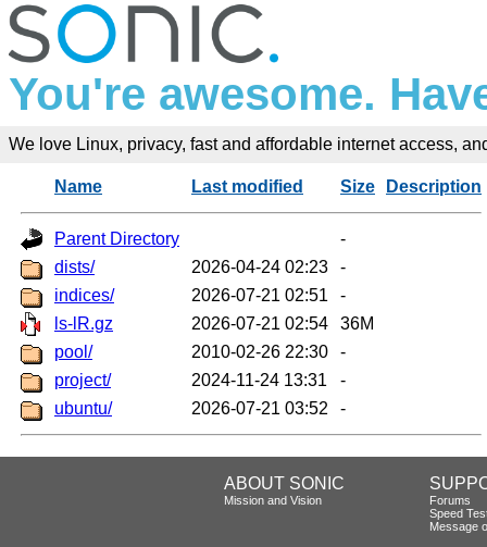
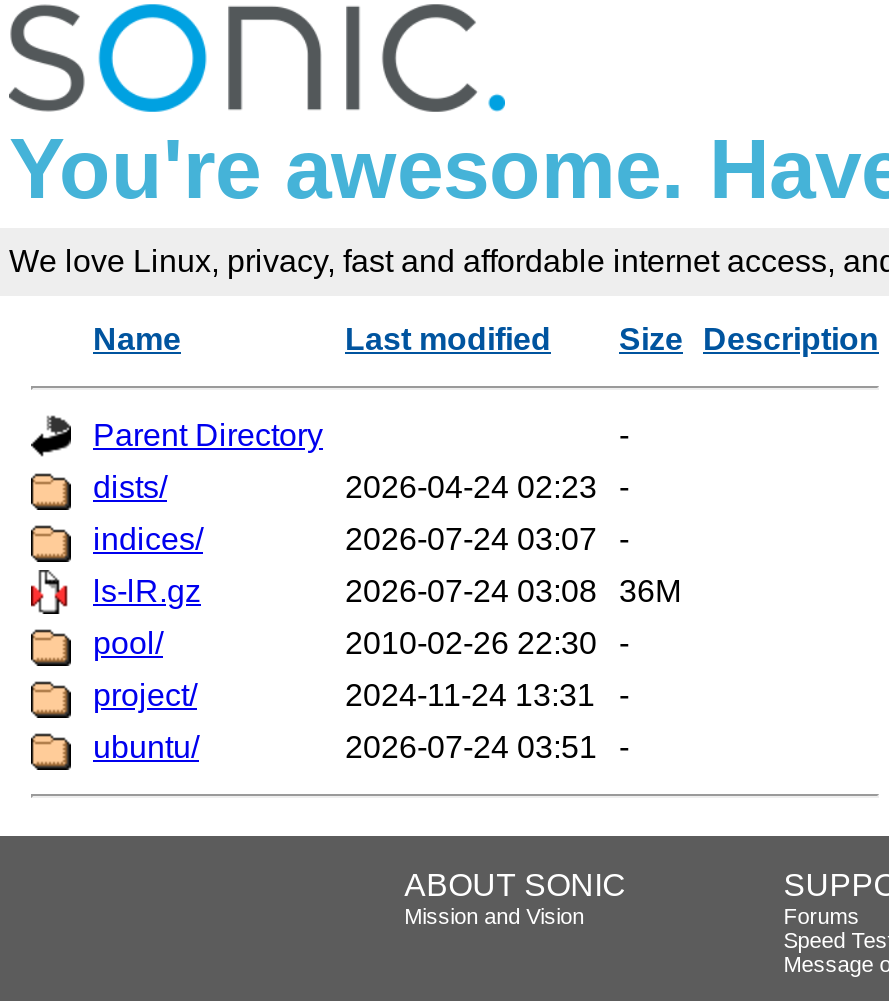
[191,286,328,304] 2026-07-21 02:51 -> [345,522,597,556] 2026-07-24 03:07
[191,314,374,333] 2026-07-21 02:54 36M -> [345,574,681,608] 2026-07-24 03:08 36M
[191,399,328,418] 2026-07-21 03:52 -> [345,730,597,764] 2026-07-24 03:51

